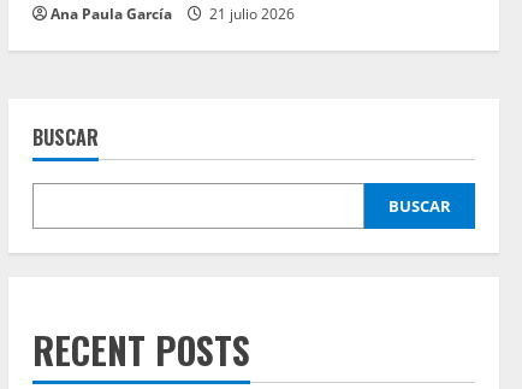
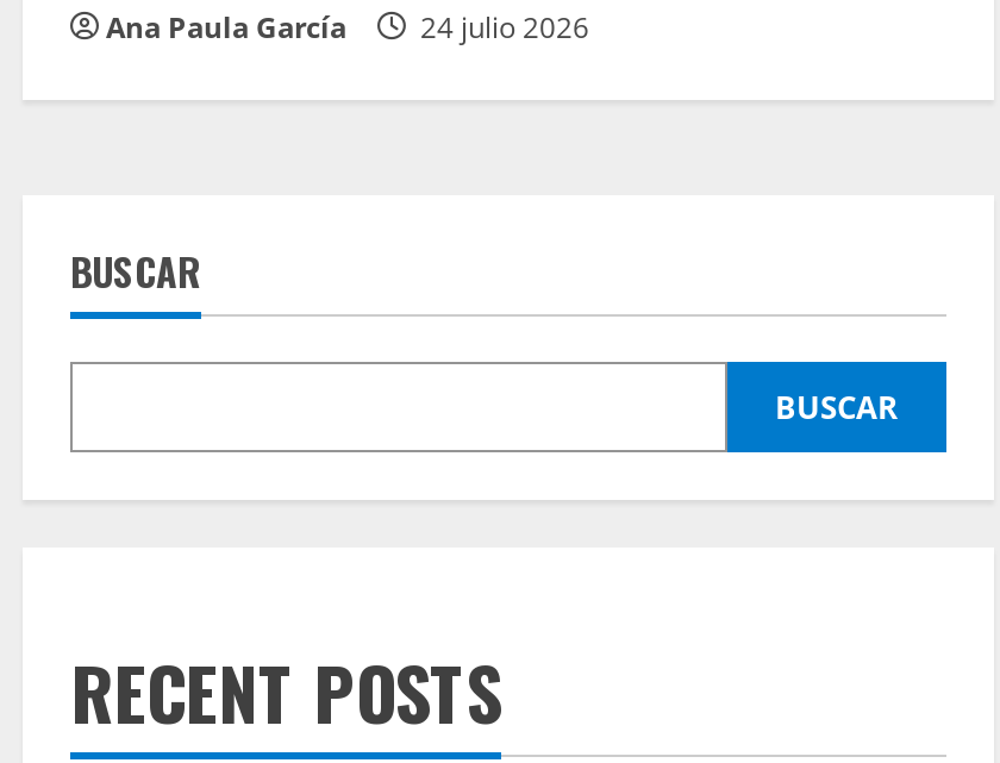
[51,4,295,24] Ana Paula García 21 julio 2026 -> [106,7,589,48] Ana Paula García 24 julio 2026

